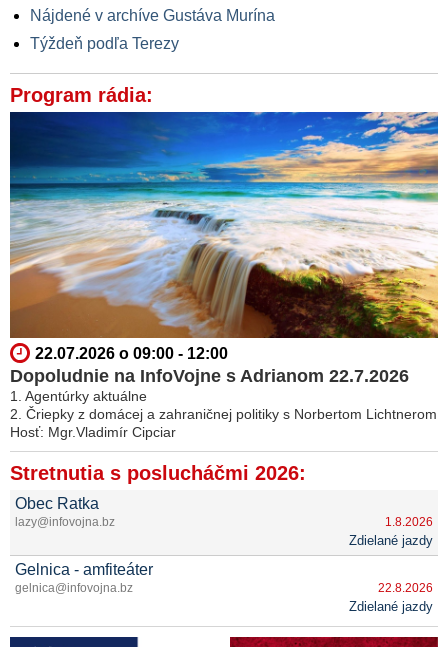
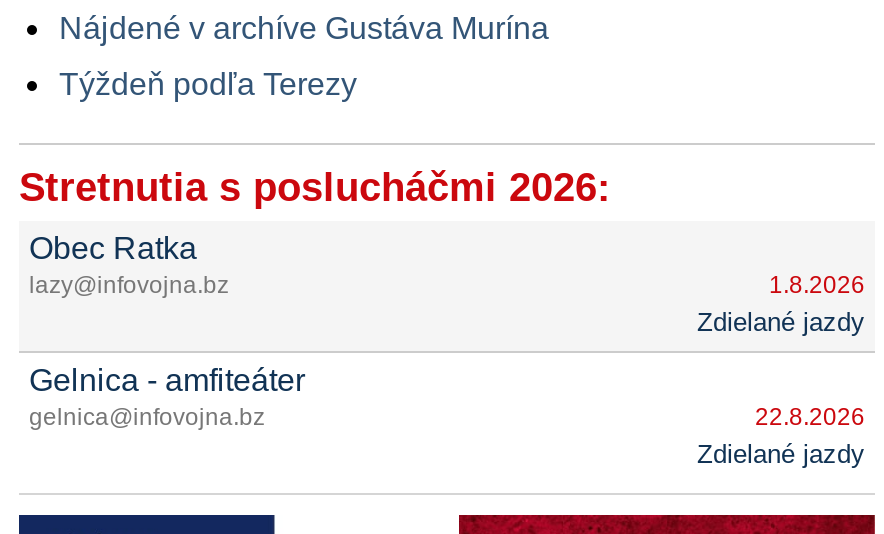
[10,84,153,106] Program rádia: -> none
[9,111,439,440] [image] | 22.07.2026 o 09:00 - 12:00 | Dopoludnie na InfoVojne s Adrianom 22.7.2026 | 1. Agentúrky aktuálne | 2. Čriepky z domácej a zahraničnej politiky s Norbertom Lichtnerom | Hosť: Mgr.Vladimír Cipciar -> none

